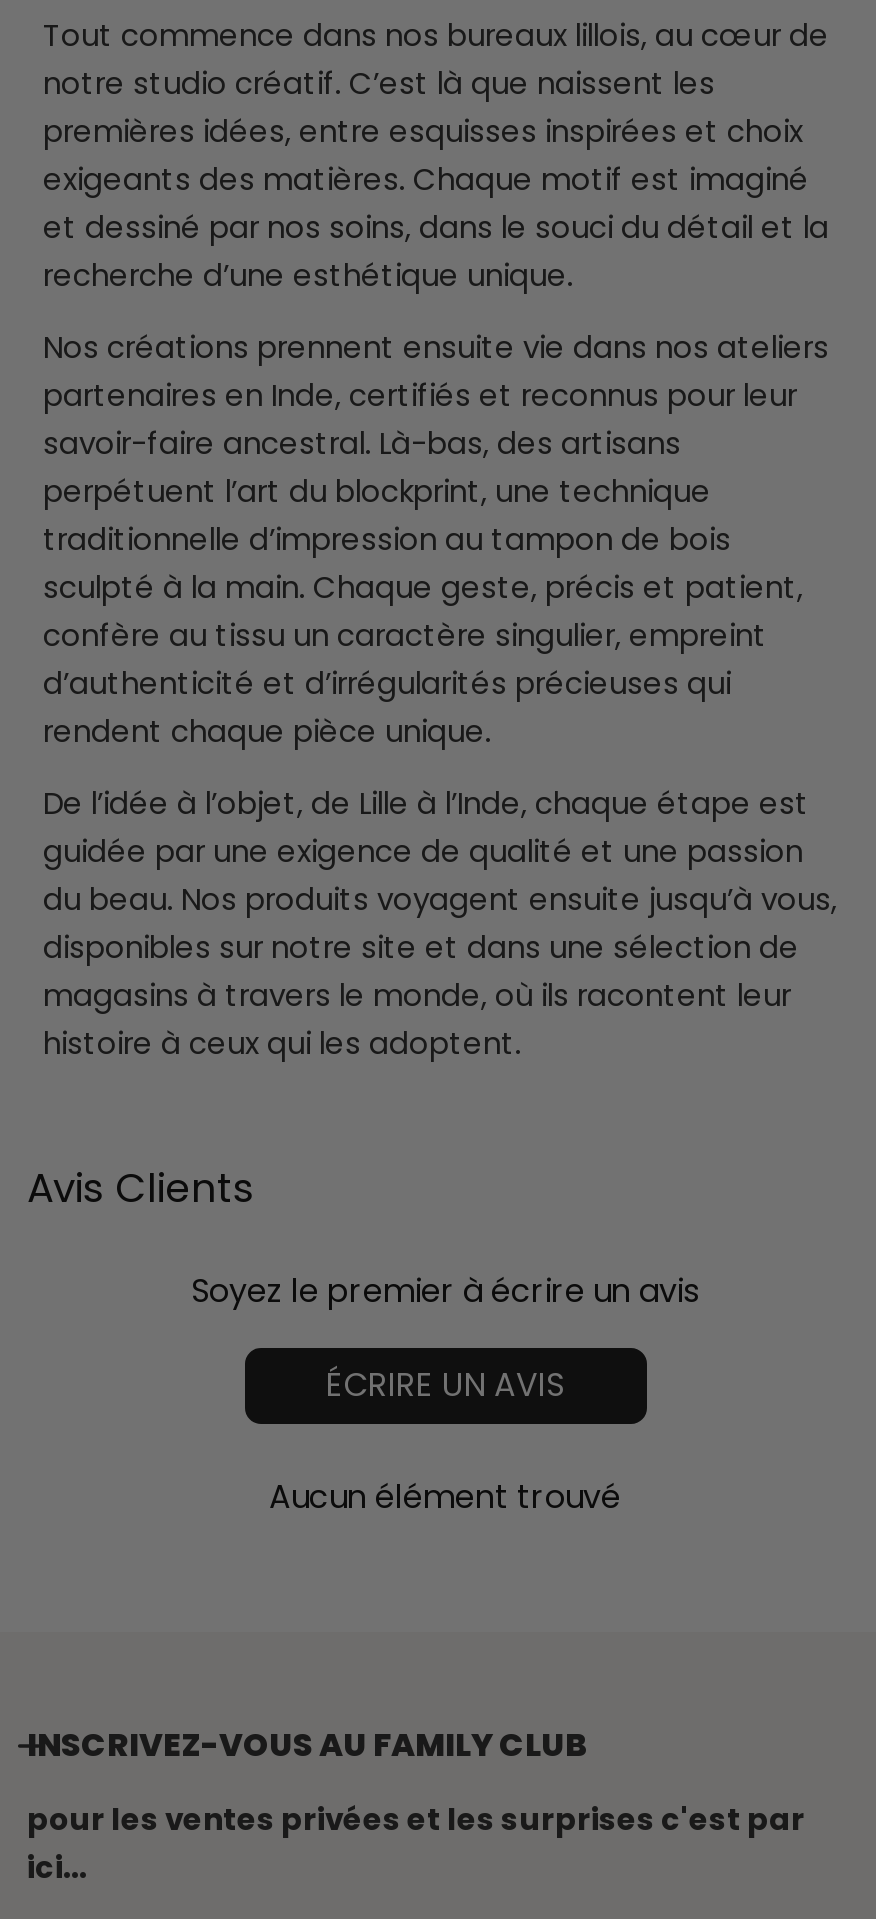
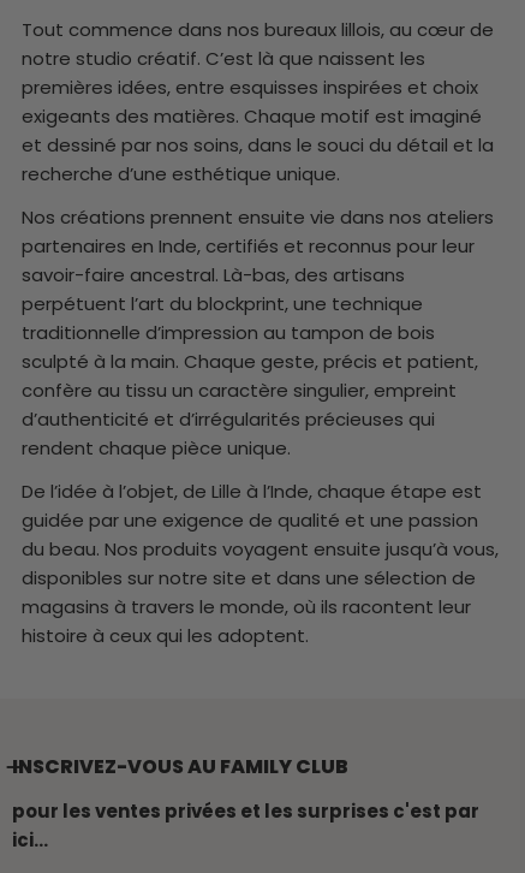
[27,1160,699,1520] Avis Clients | Soyez le premier à écrire un avis | ÉCRIRE UN AVIS | Aucun élément trouvé -> none

